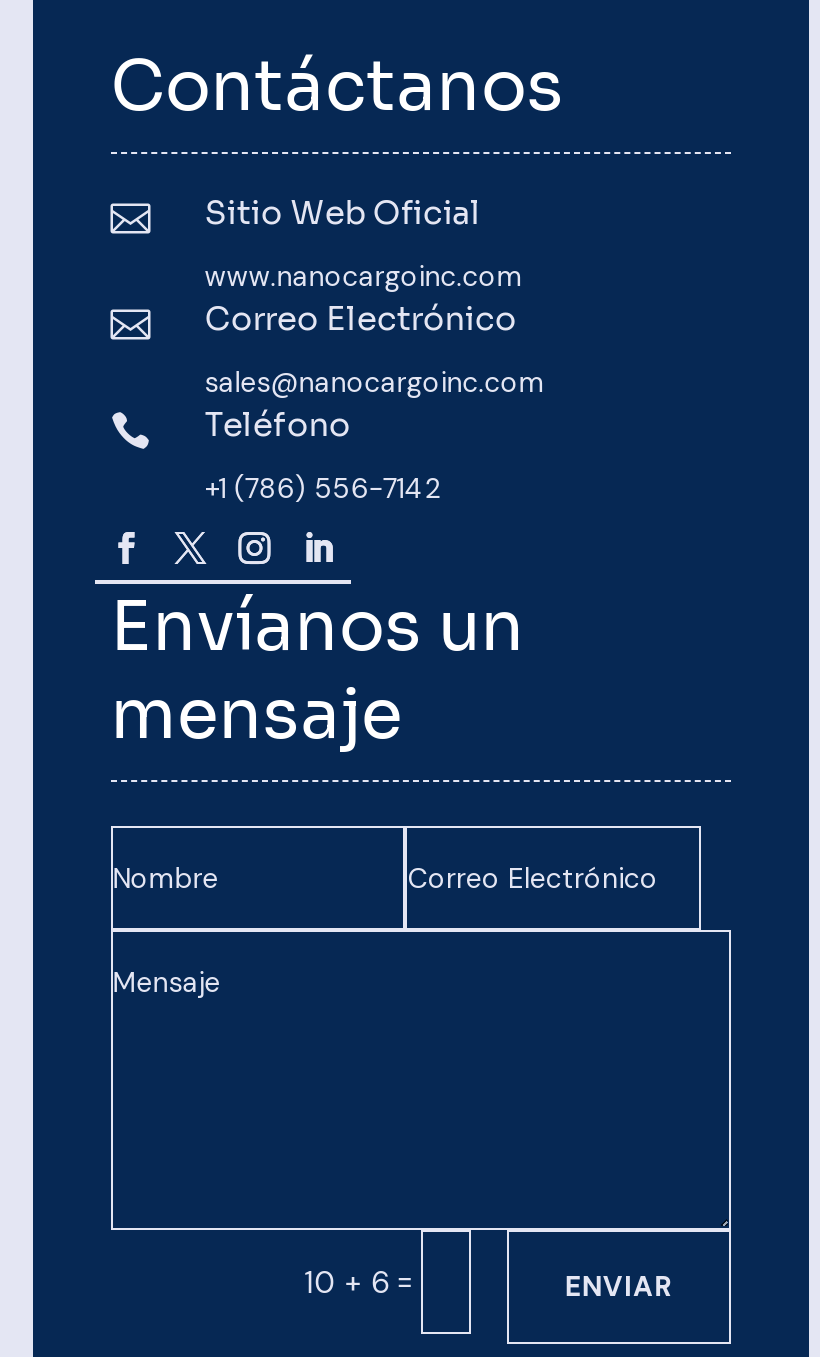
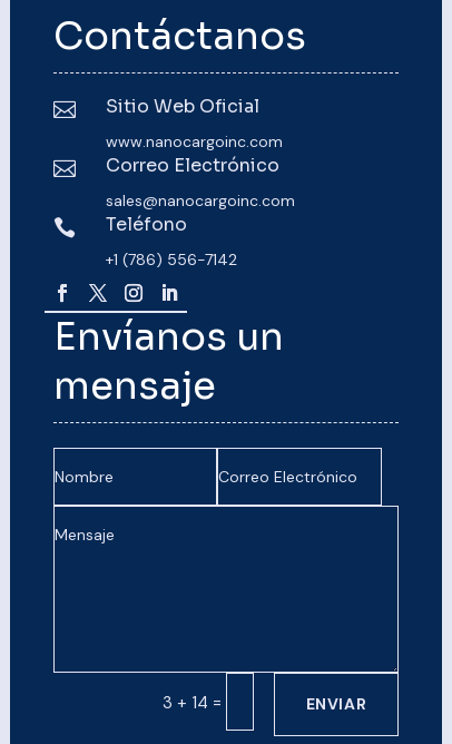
[305,1262,421,1303] 10 + 6 = -> [162,690,226,713] 3 + 14 =

